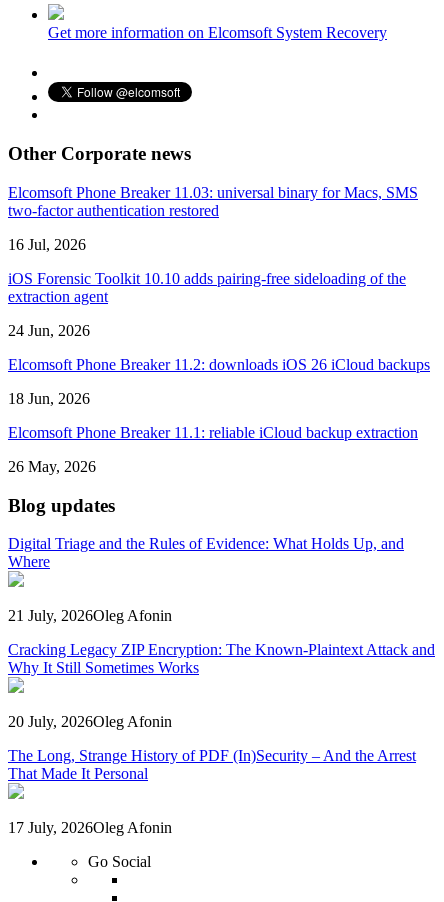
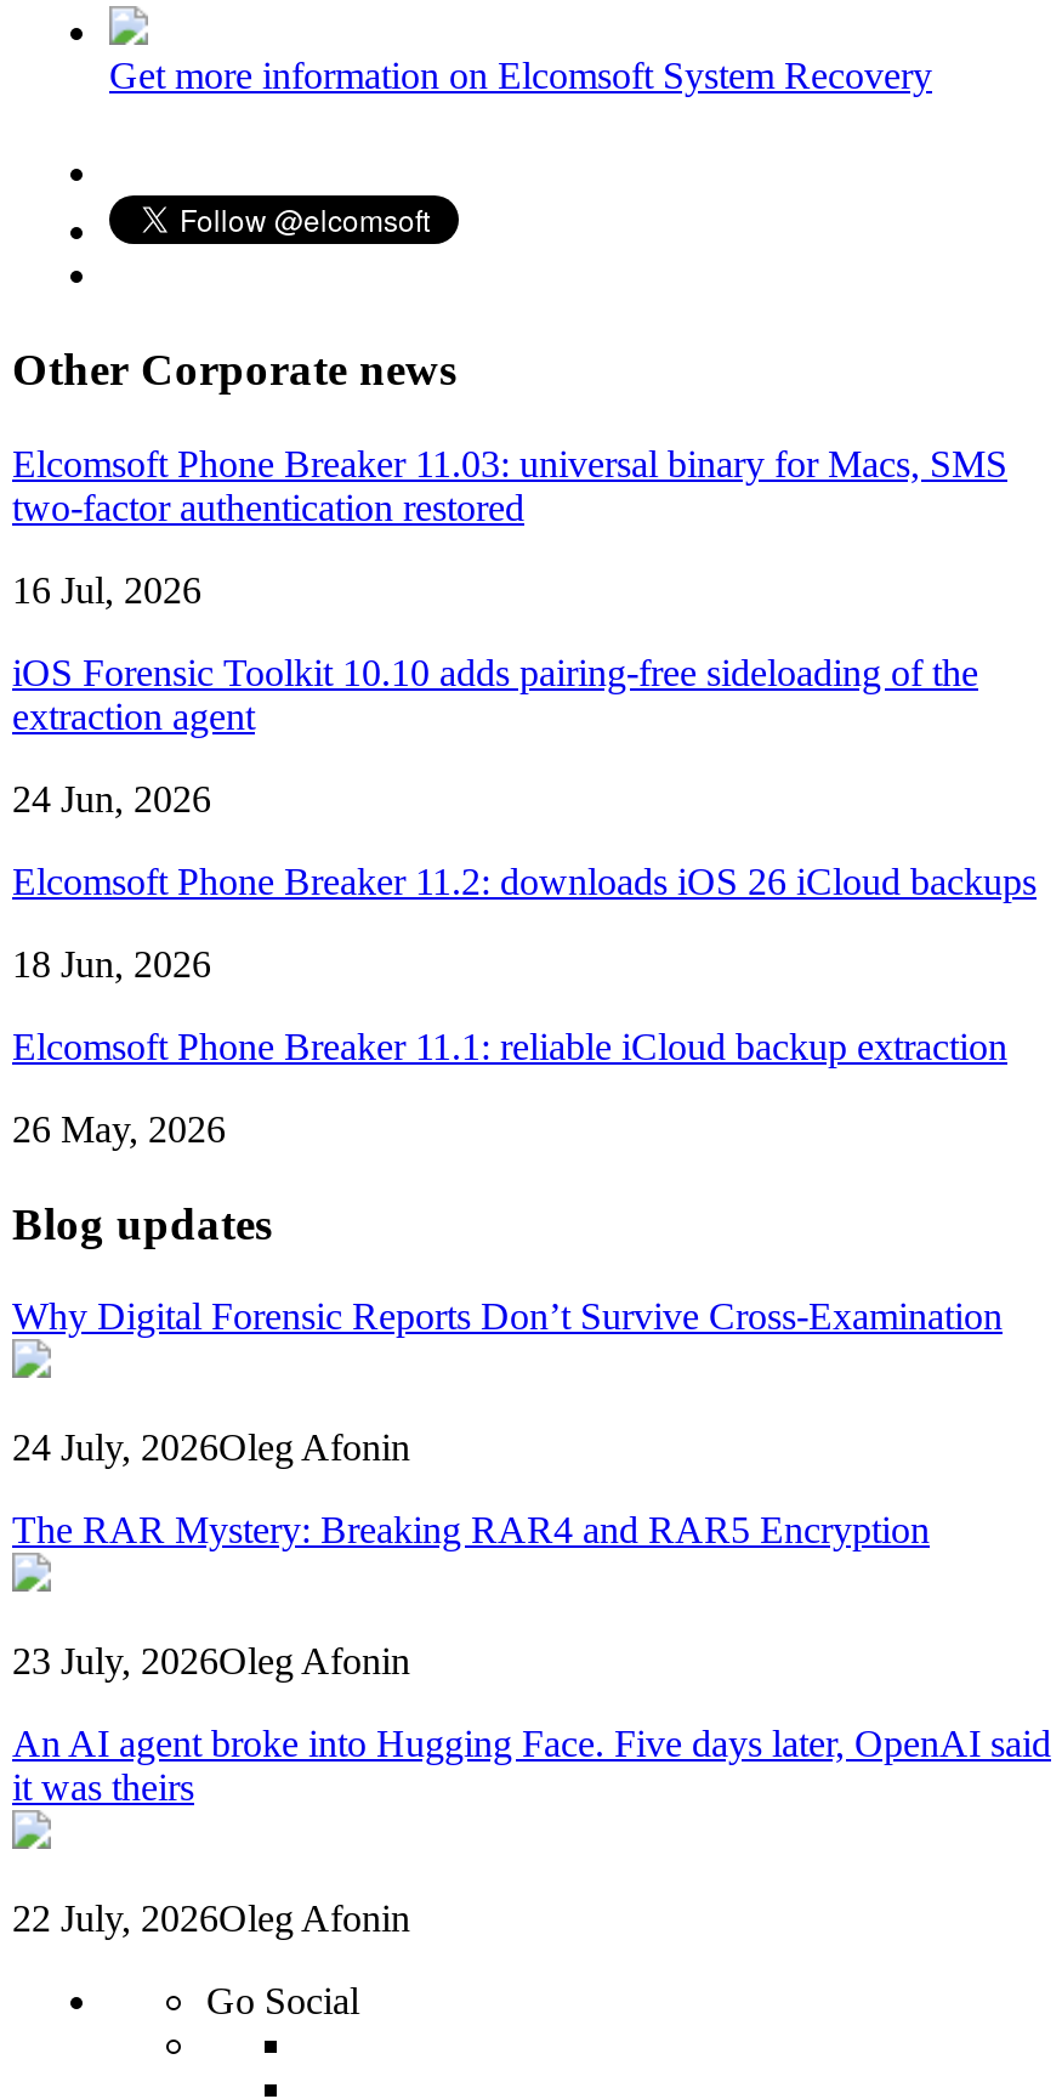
[8,535,404,570] Digital Triage and the Rules of Evidence: What Holds Up, and | Where -> [12,1296,1003,1337] Why Digital Forensic Reports Don’t Survive Cross-Examination
[8,607,172,624] 21 July, 2026Oleg Afonin -> [12,1427,410,1468] 24 July, 2026Oleg Afonin
[8,641,435,676] Cracking Legacy ZIP Encryption: The Known-Plaintext Attack and | Why It Still Sometimes Works -> [12,1509,930,1551] The RAR Mystery: Breaking RAR4 and RAR5 Encryption
[8,713,172,730] 20 July, 2026Oleg Afonin -> [12,1641,410,1682] 23 July, 2026Oleg Afonin
[8,747,416,782] The Long, Strange History of PDF (In)Security – And the Arrest | That Made It Personal -> [12,1723,1051,1808] An AI agent broke into Hugging Face. Five days later, OpenAI said | it was theirs
[8,819,172,836] 17 July, 2026Oleg Afonin -> [12,1898,410,1939] 22 July, 2026Oleg Afonin

